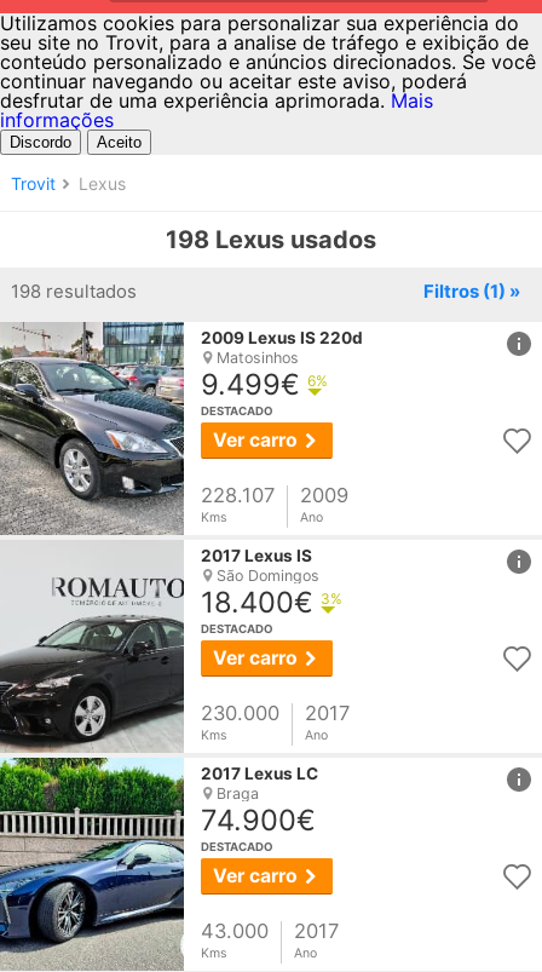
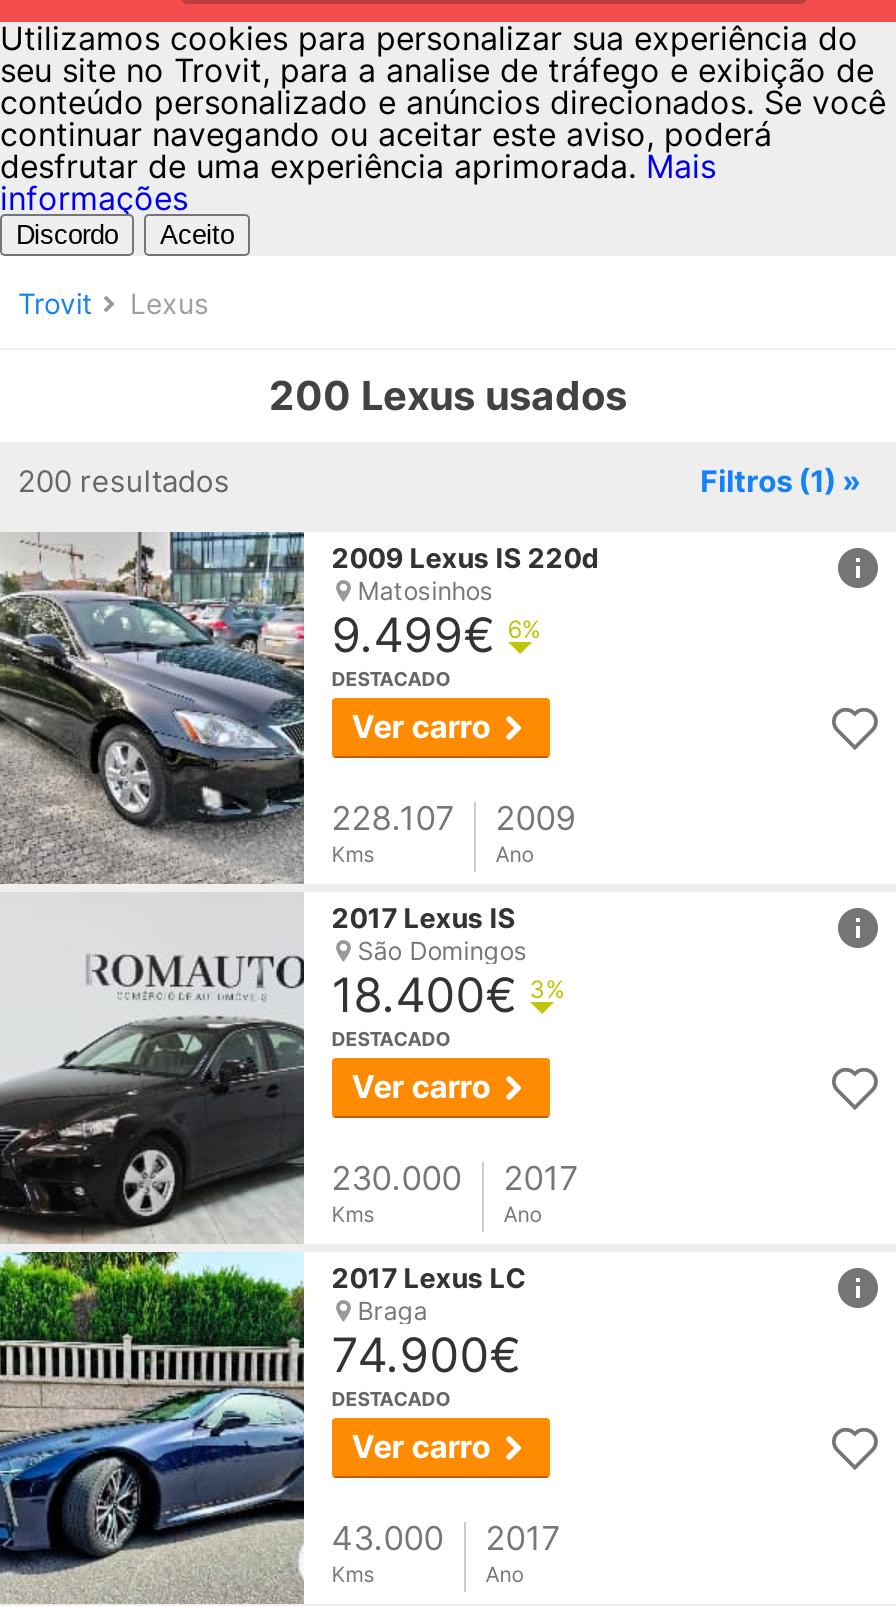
[166,225,376,254] 198 Lexus usados -> [269,372,627,420] 200 Lexus usados
[11,281,137,303] 198 resultados -> [18,465,230,501] 200 resultados

